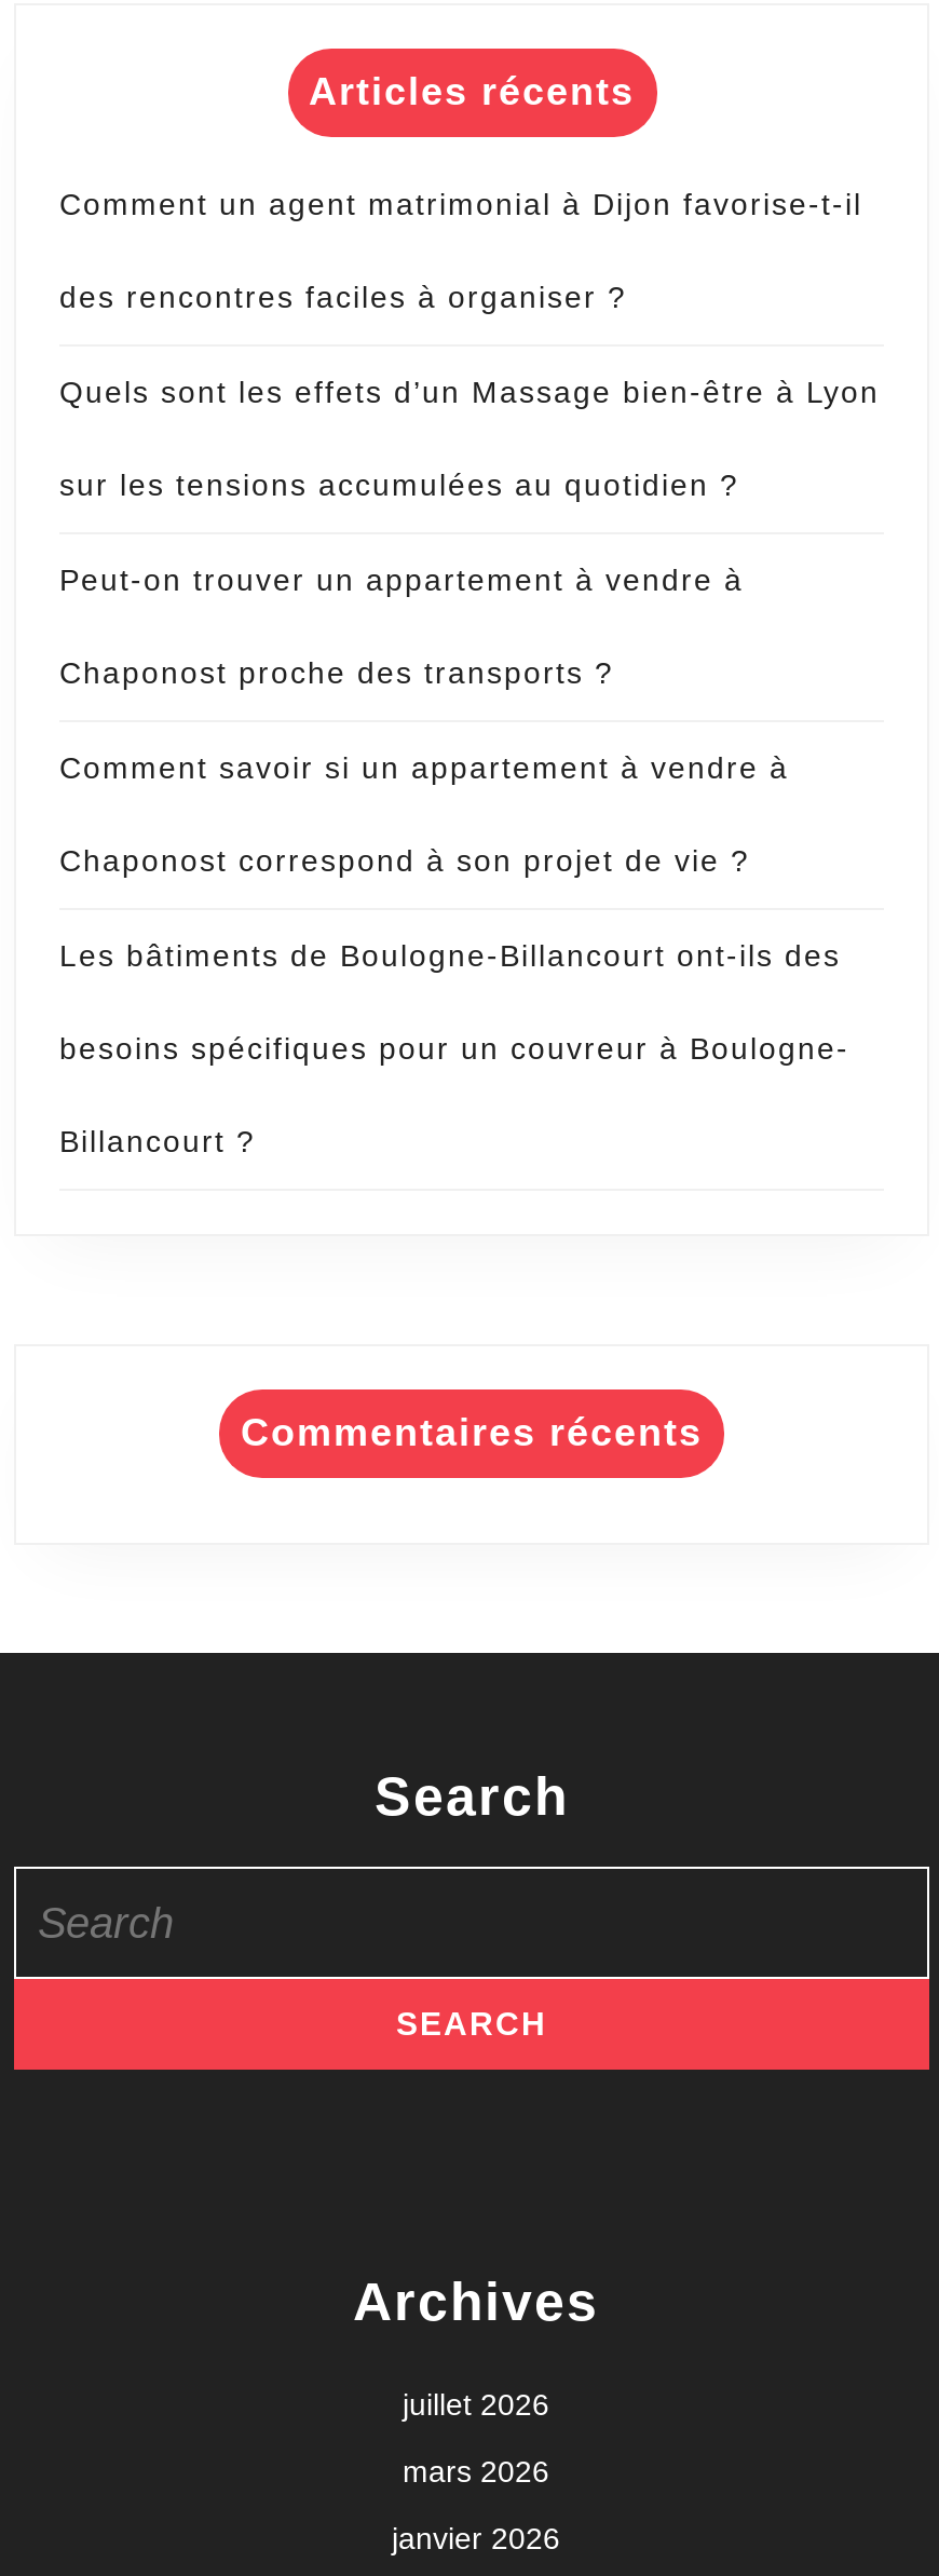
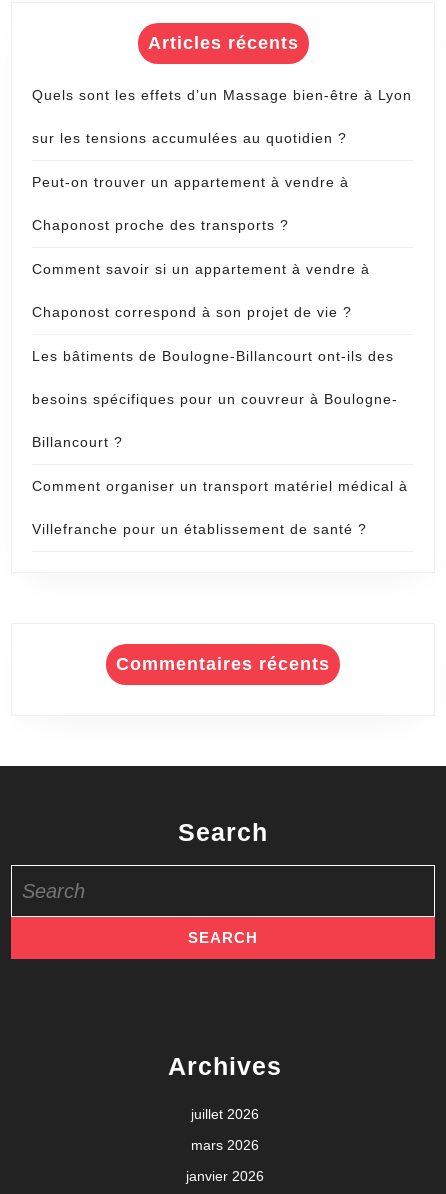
[59,188,862,315] Comment un agent matrimonial à Dijon favorise-t-il | des rencontres faciles à organiser ? -> none
moved [59,375,880,1159] -> [32,87,412,450]: Quels sont les effets d’un Massage bien-être à Lyon | sur les tensions accumulées au quotidien ? | Peut-on trouver un appartement à vendre à | ... | besoins spécifiques pour un couvreur à Boulogne- | Billancourt ?
none -> [32,478,408,537] Comment organiser un transport matériel médical à | Villefranche pour un établissement de santé ?

